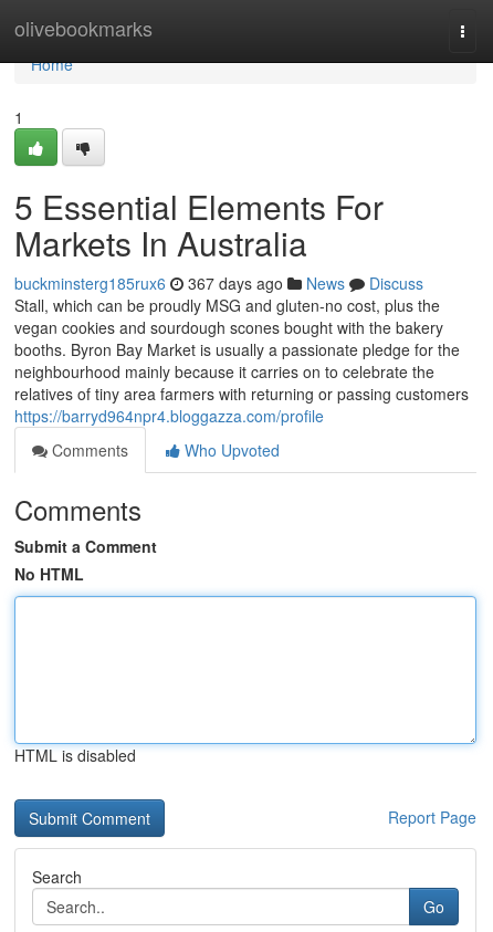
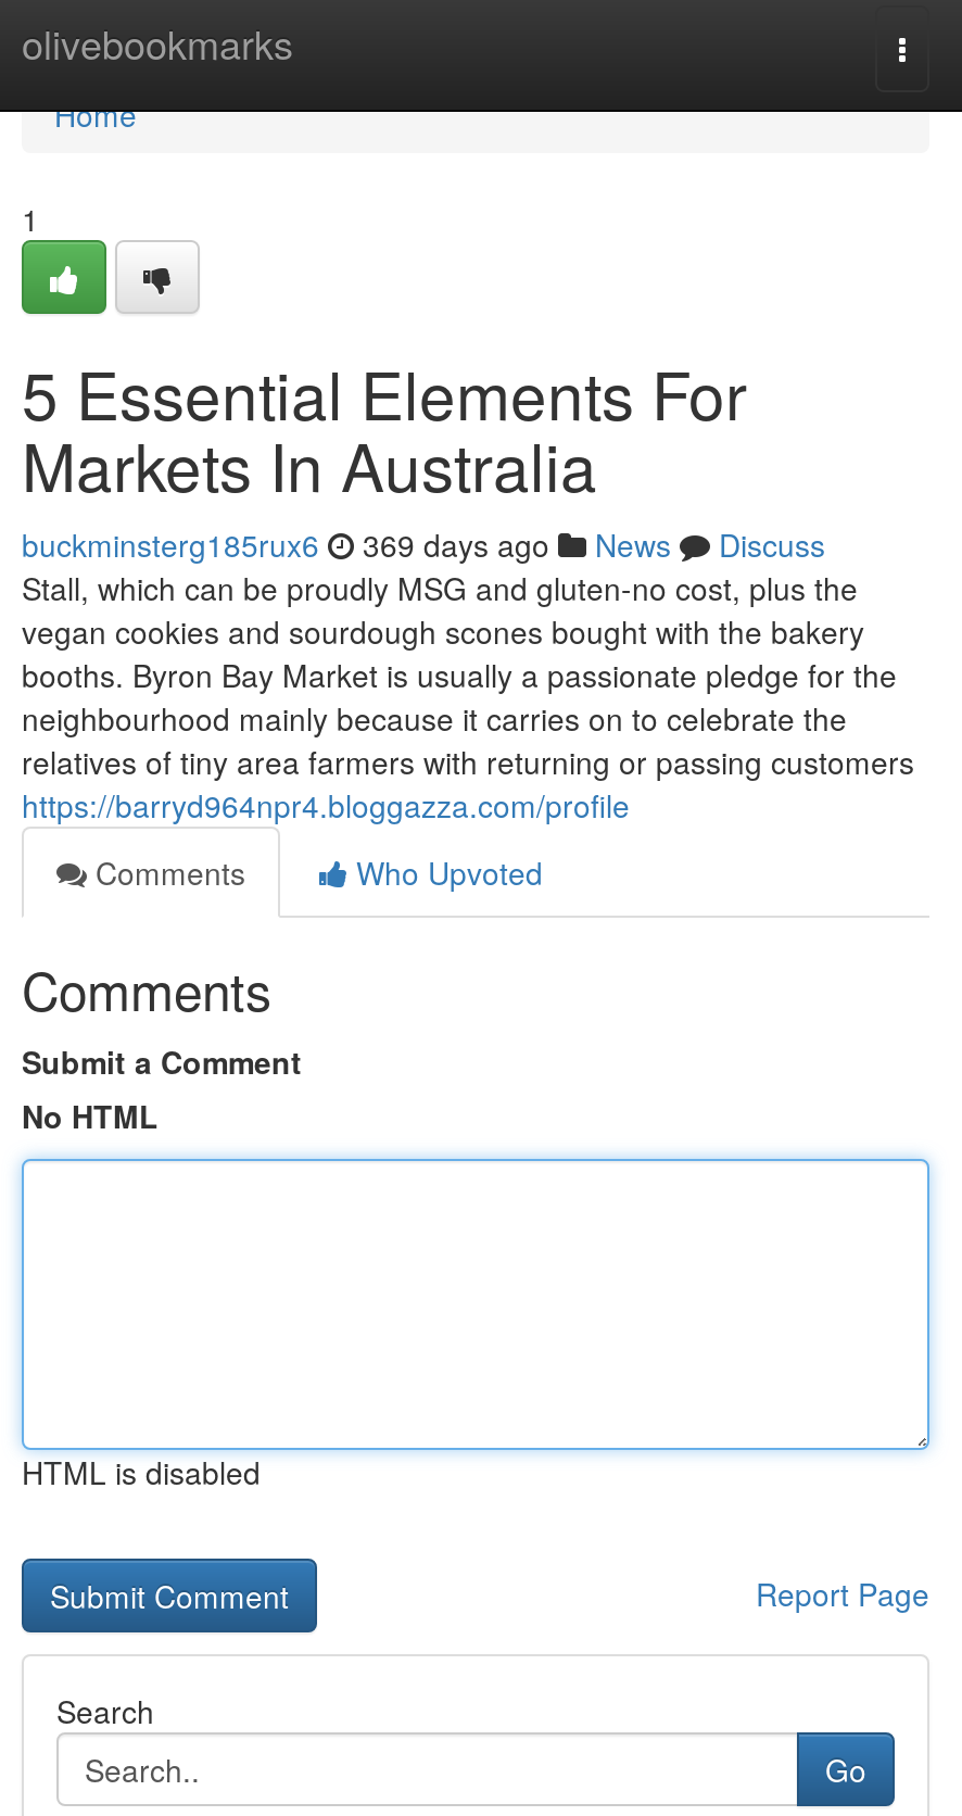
[14,272,423,294] buckminsterg185rux6 367 days ago News Discuss -> [22,522,825,566] buckminsterg185rux6 369 days ago News Discuss

